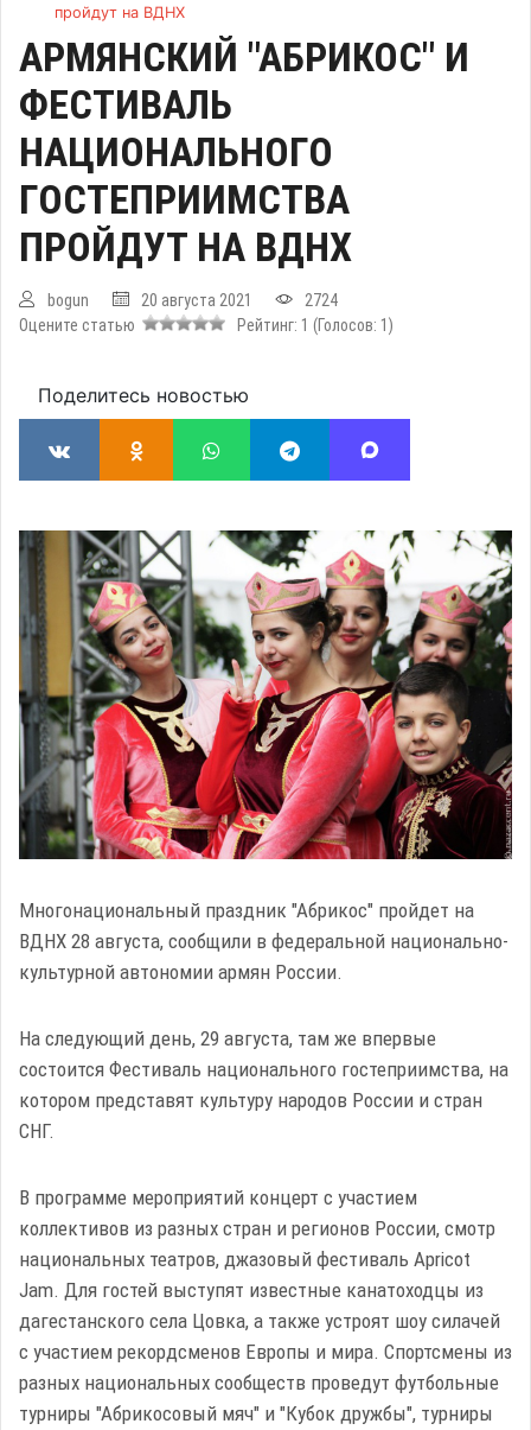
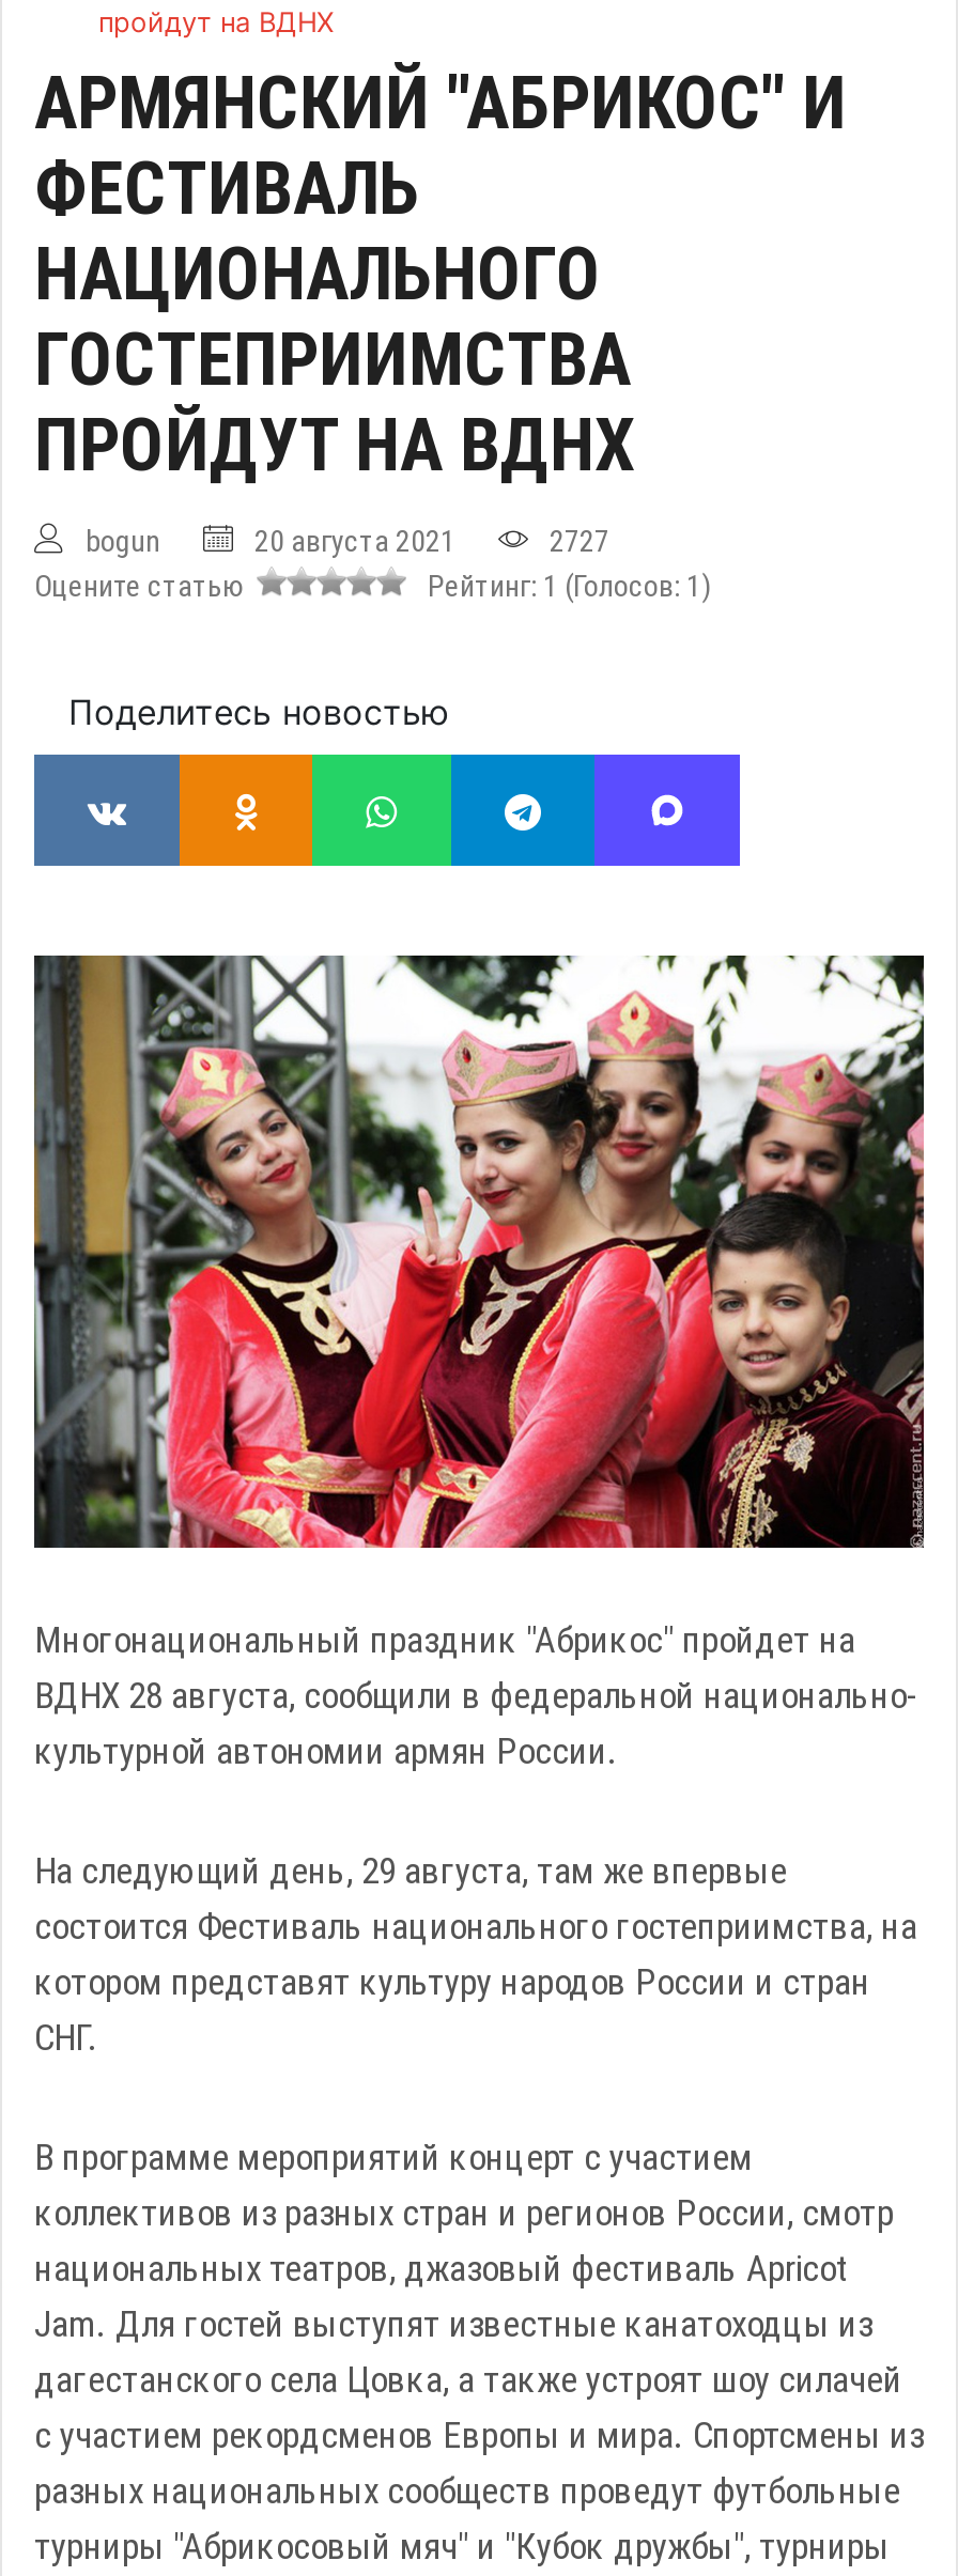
[305,291,338,310] 2724 -> [550,524,609,558] 2727

